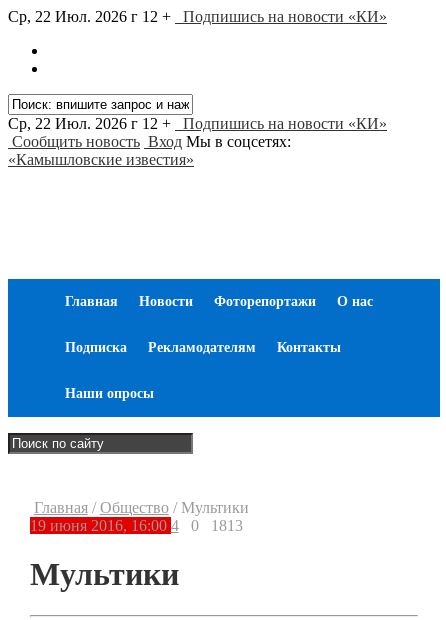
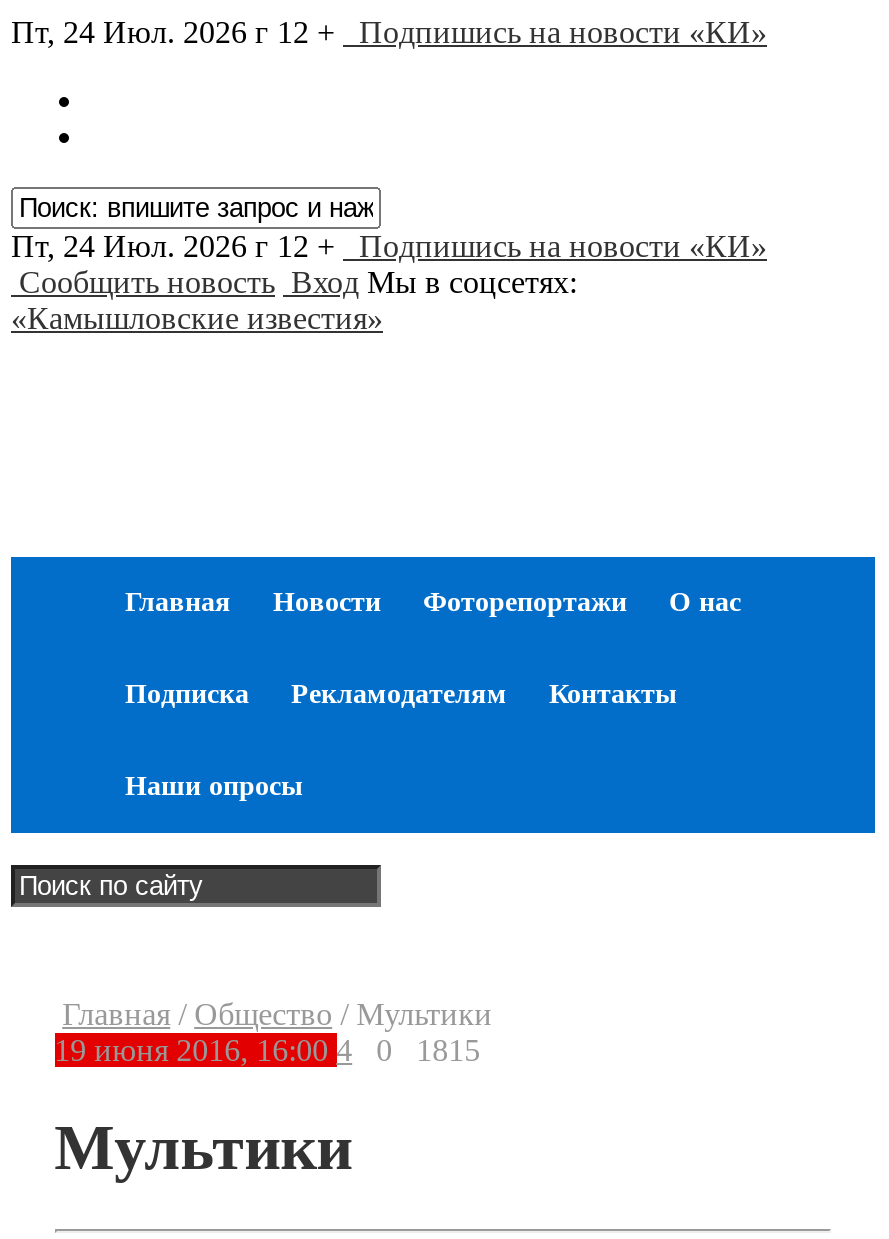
[8,8,387,25] Ср, 22 Июл. 2026 г 12 + Подпишись на новости «КИ» -> [11,15,767,49] Пт, 24 Июл. 2026 г 12 + Подпишись на новости «КИ»
[8,115,387,132] Ср, 22 Июл. 2026 г 12 + Подпишись на новости «КИ» -> [11,229,767,263] Пт, 24 Июл. 2026 г 12 + Подпишись на новости «КИ»
[191,517,243,534] 0 1813 -> [376,1033,480,1067] 0 1815

